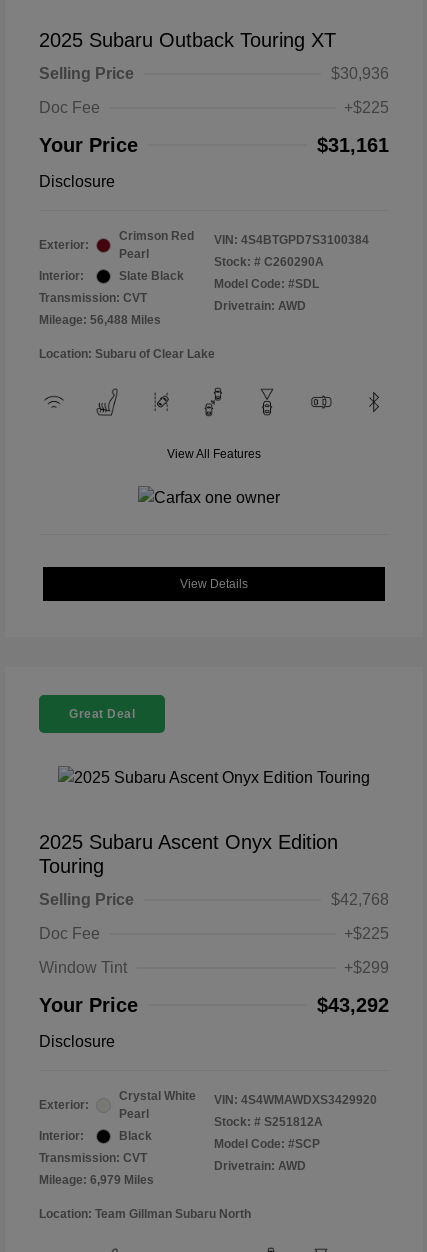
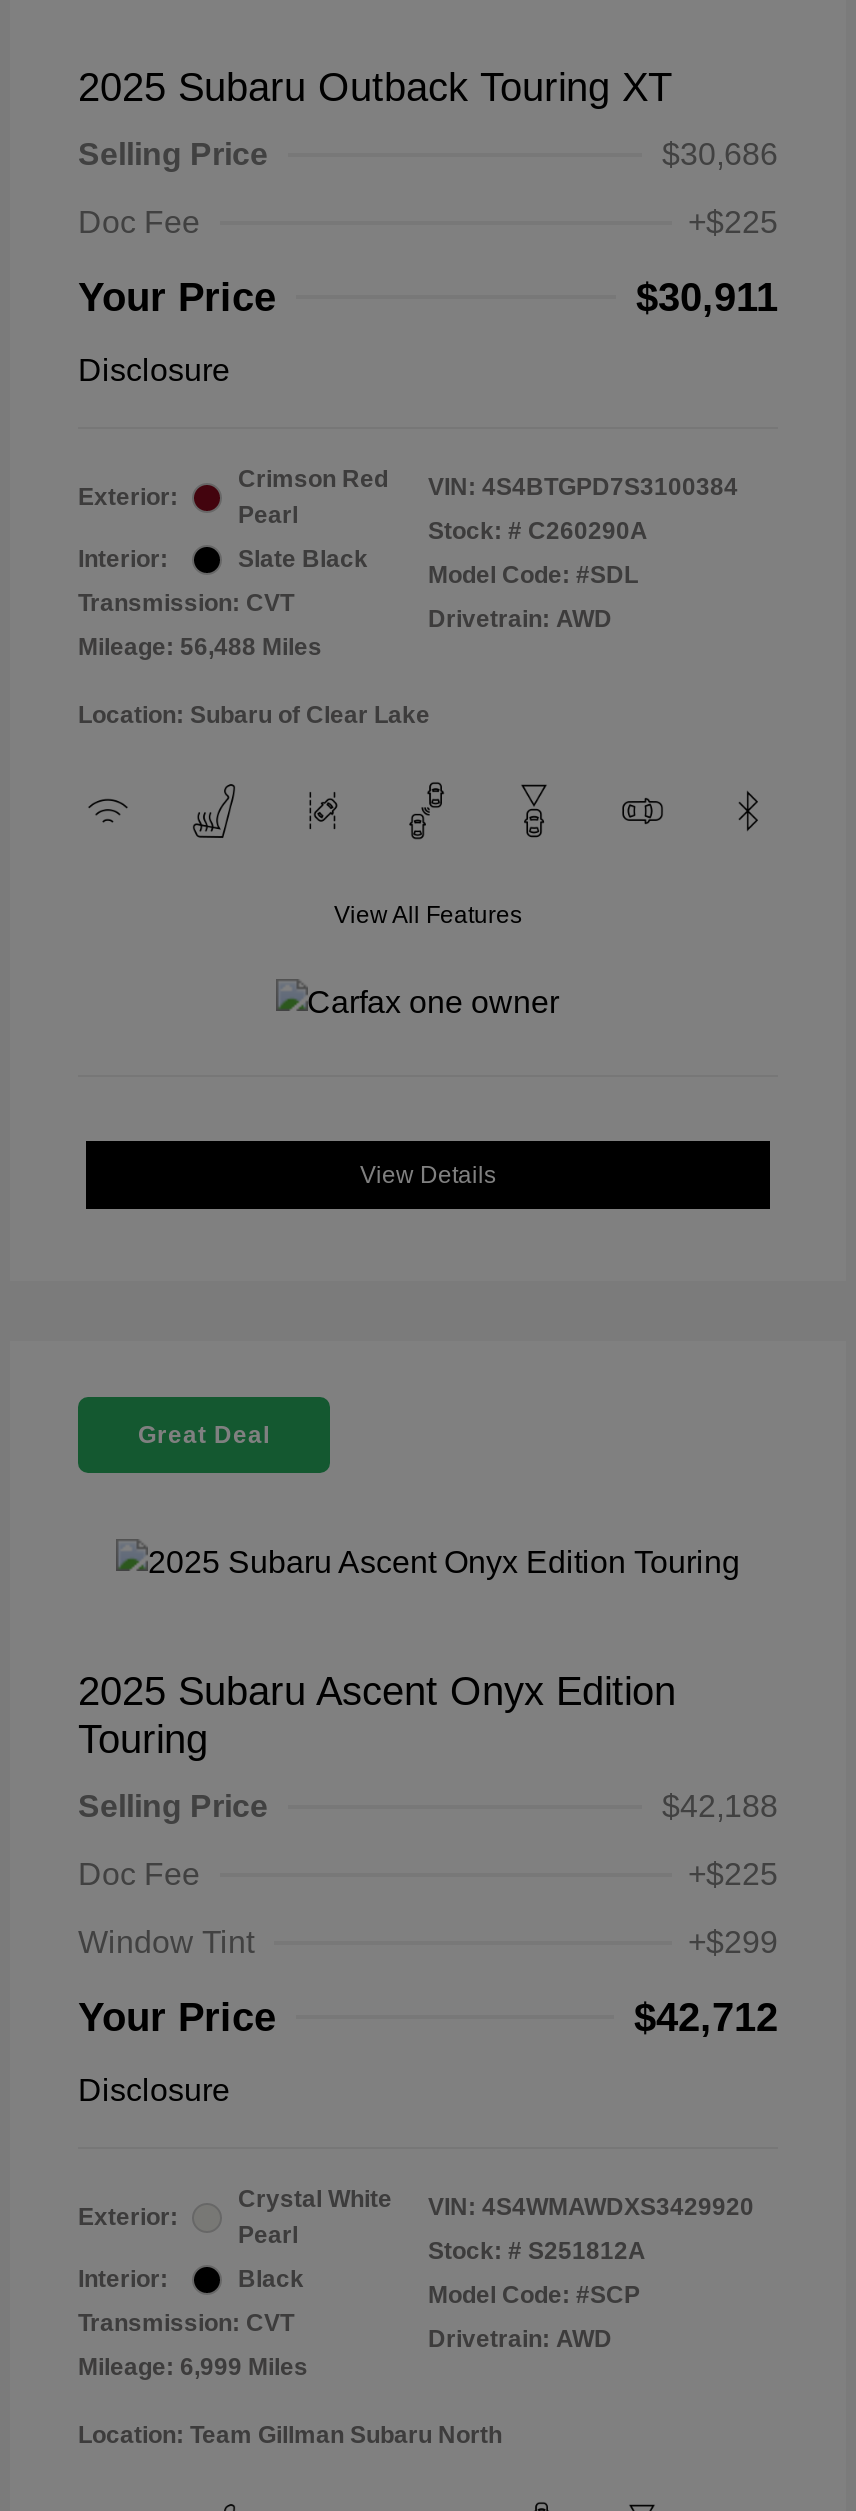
[331,65,389,82] $30,936 -> [662,137,778,171] $30,686
[317,134,389,156] $31,161 -> [636,275,778,319] $30,911
[331,891,389,908] $42,768 -> [662,1789,778,1823] $42,188
[317,994,389,1016] $43,292 -> [634,1995,778,2039] $42,712
[39,1173,154,1187] Mileage: 6,979 Miles -> [78,2353,308,2381] Mileage: 6,999 Miles

